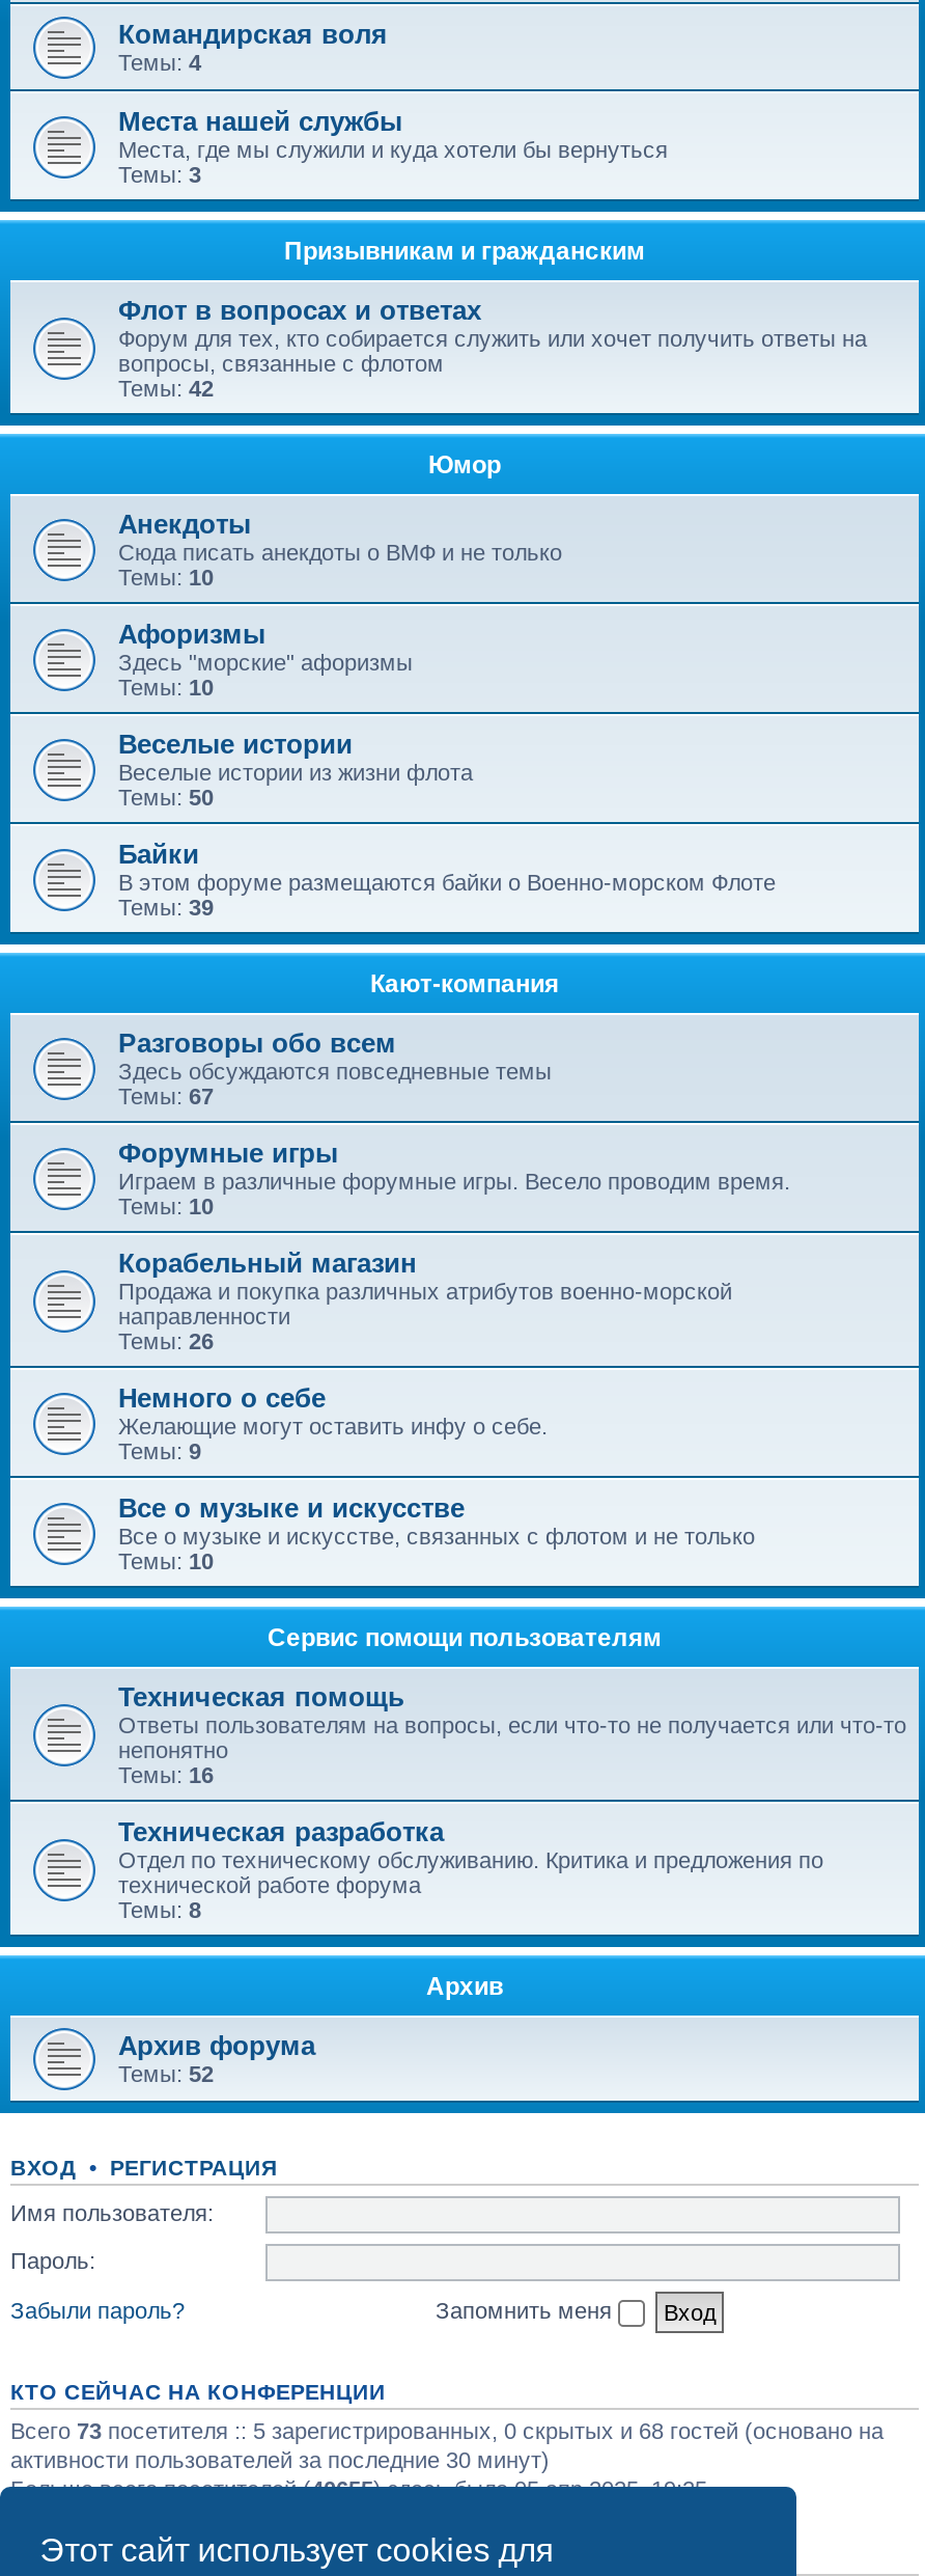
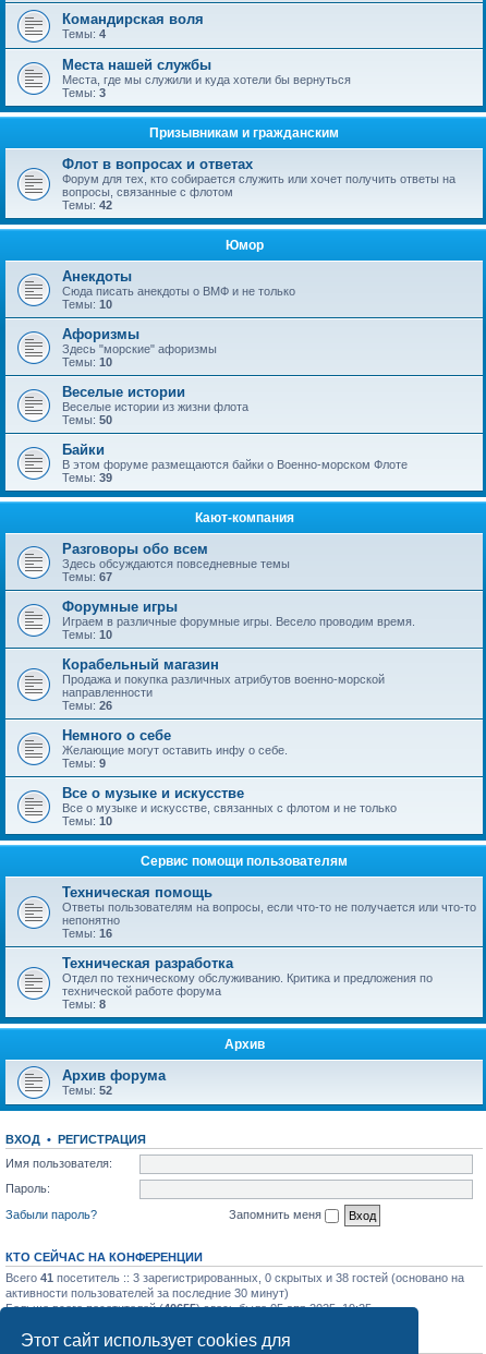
[10,2417,884,2442] Всего 73 посетителя :: 5 зарегистрированных, 0 скрытых и 68 гостей (основано на -> [5,1271,464,1284] Всего 41 посетитель :: 3 зарегистрированных, 0 скрытых и 38 гостей (основано на

